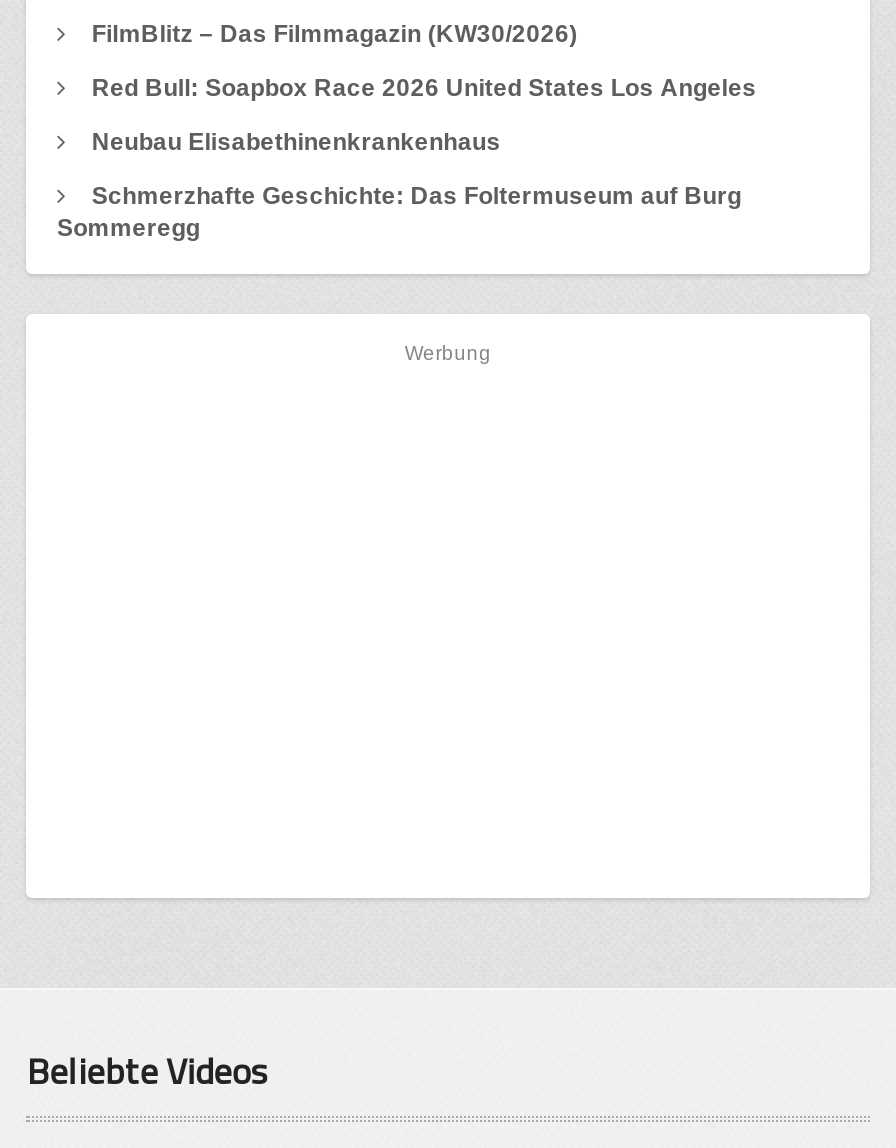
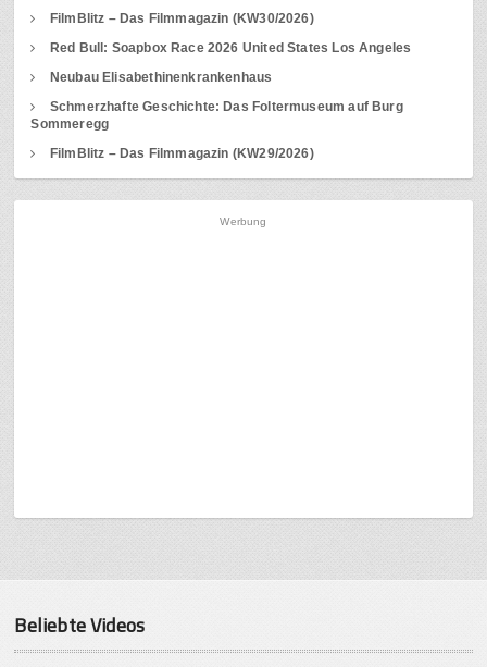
none -> [50,146,314,161] FilmBlitz – Das Filmmagazin (KW29/2026)

